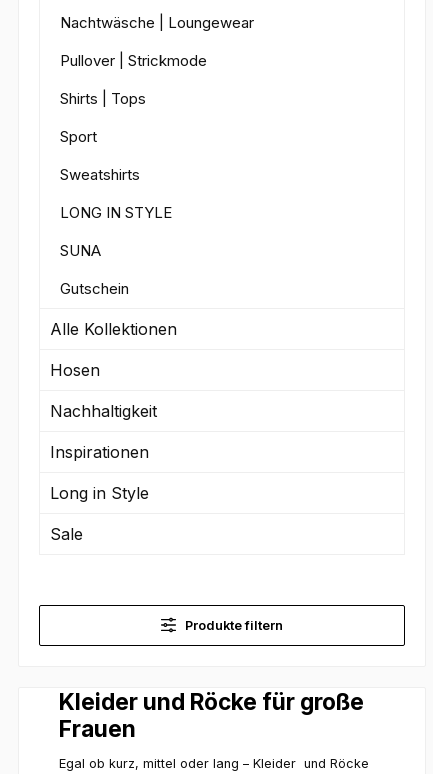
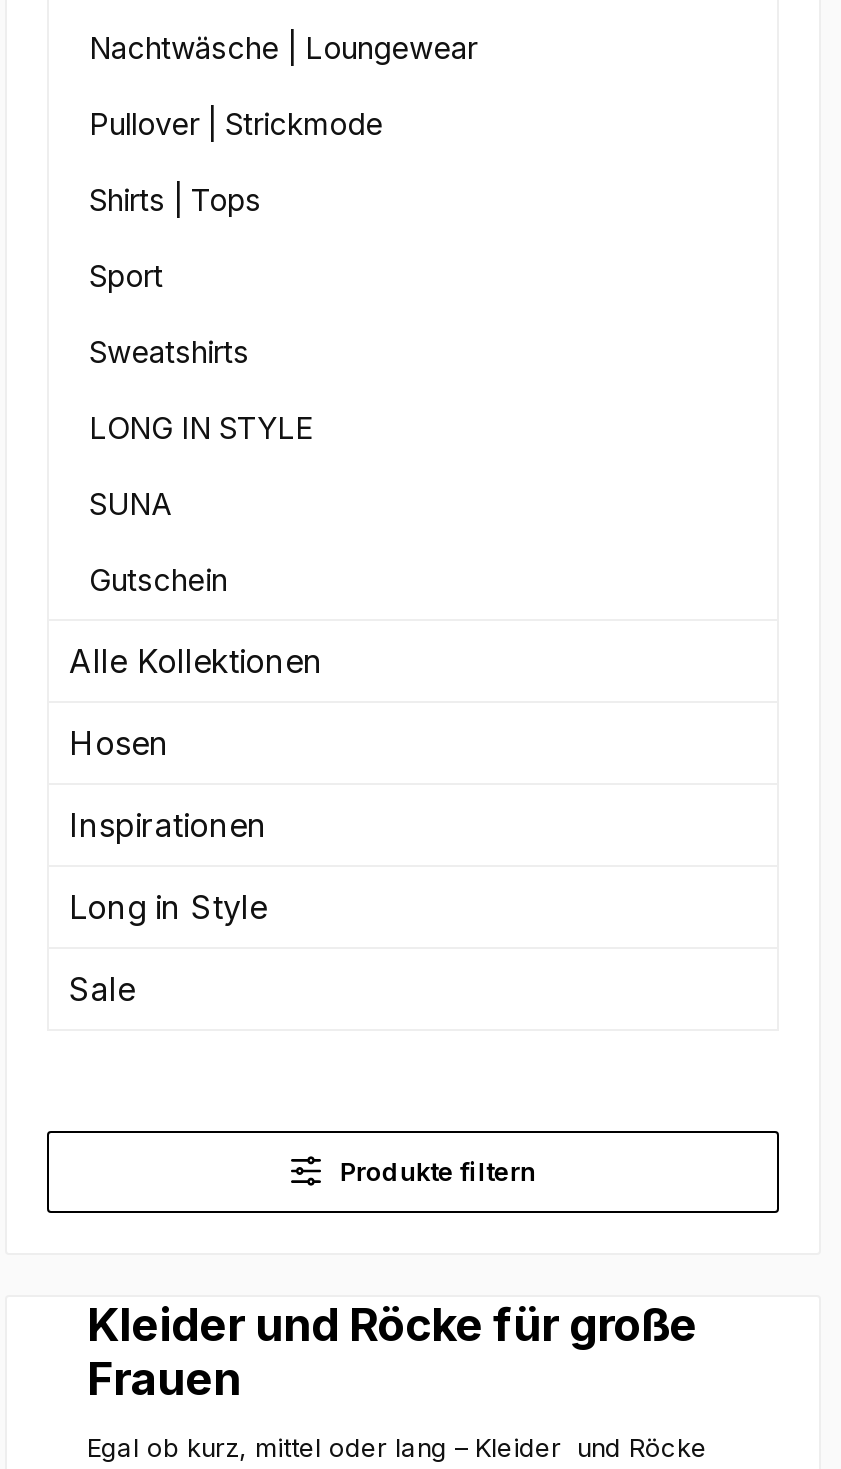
[50,401,157,421] Nachhaltigkeit -> none

